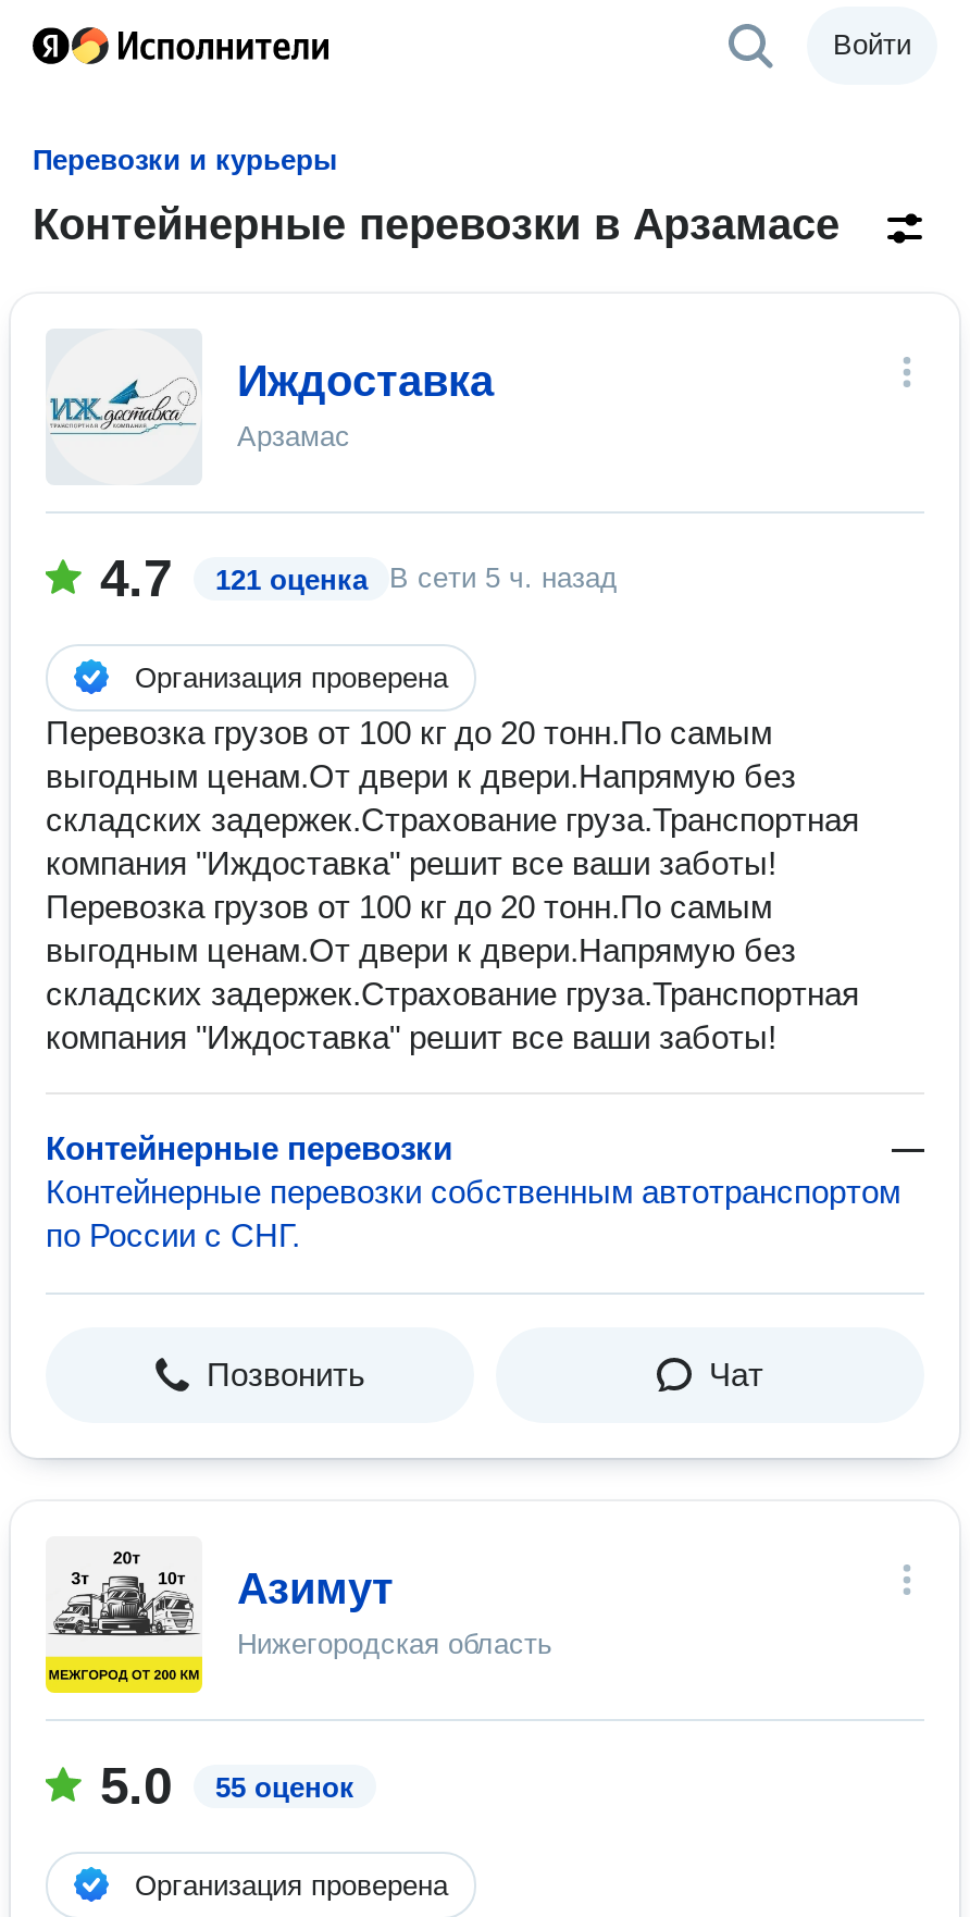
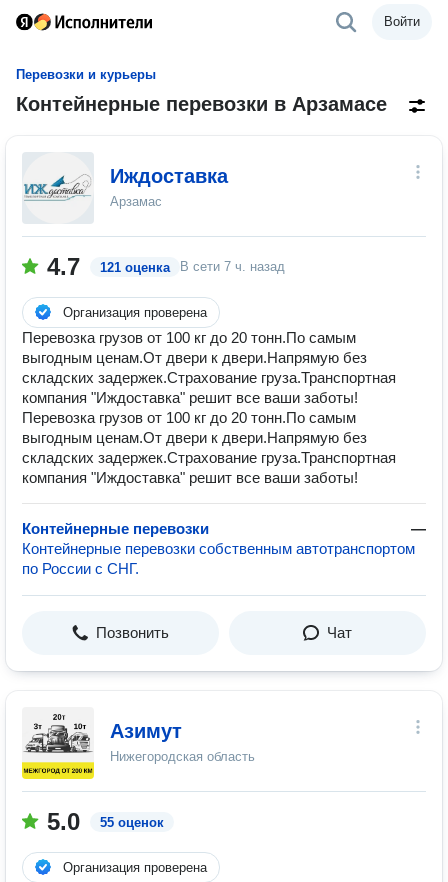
[100,548,618,607] 4.7 121 оценка В сети 5 ч. назад -> [47,253,285,280] 4.7 121 оценка В сети 7 ч. назад

